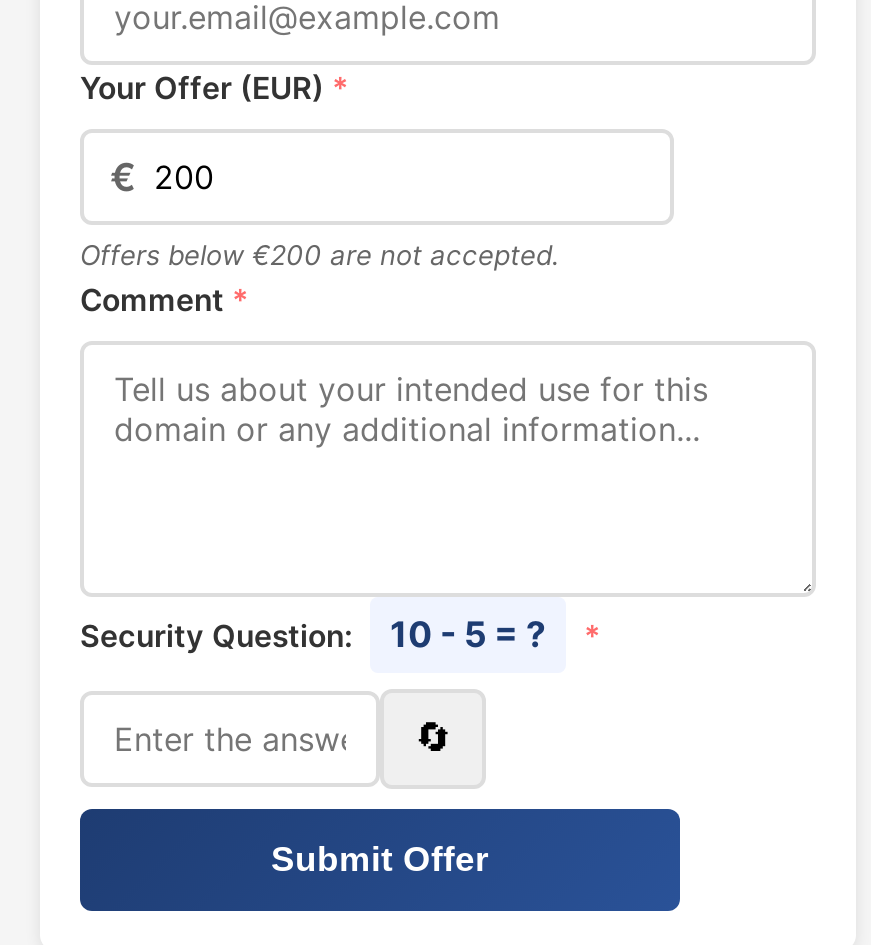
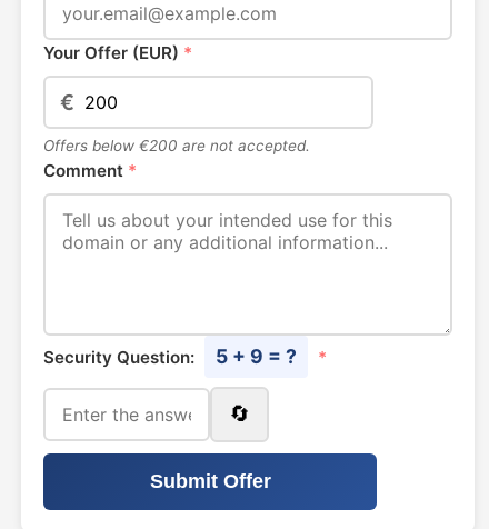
[390,613,546,655] 10 - 5 = ? -> [216,345,297,368] 5 + 9 = ?

